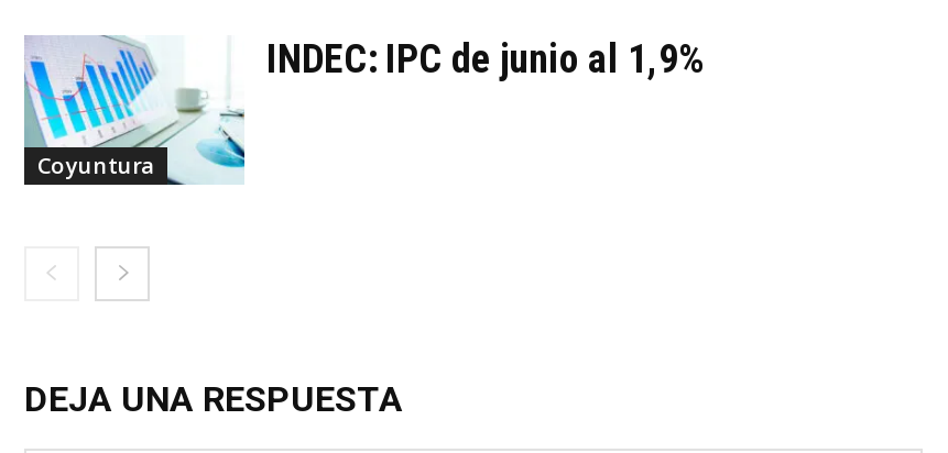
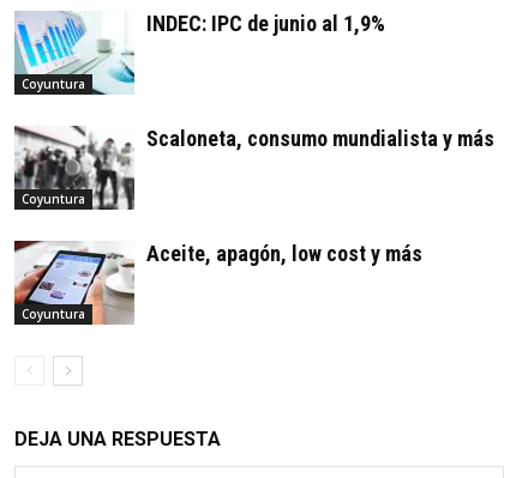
none -> [13,125,136,211] [image] | Coyuntura
none -> [13,240,136,326] [image] | Coyuntura
none -> [146,125,494,151] Scaloneta, consumo mundialista y más
none -> [146,240,422,266] Aceite, apagón, low cost y más

